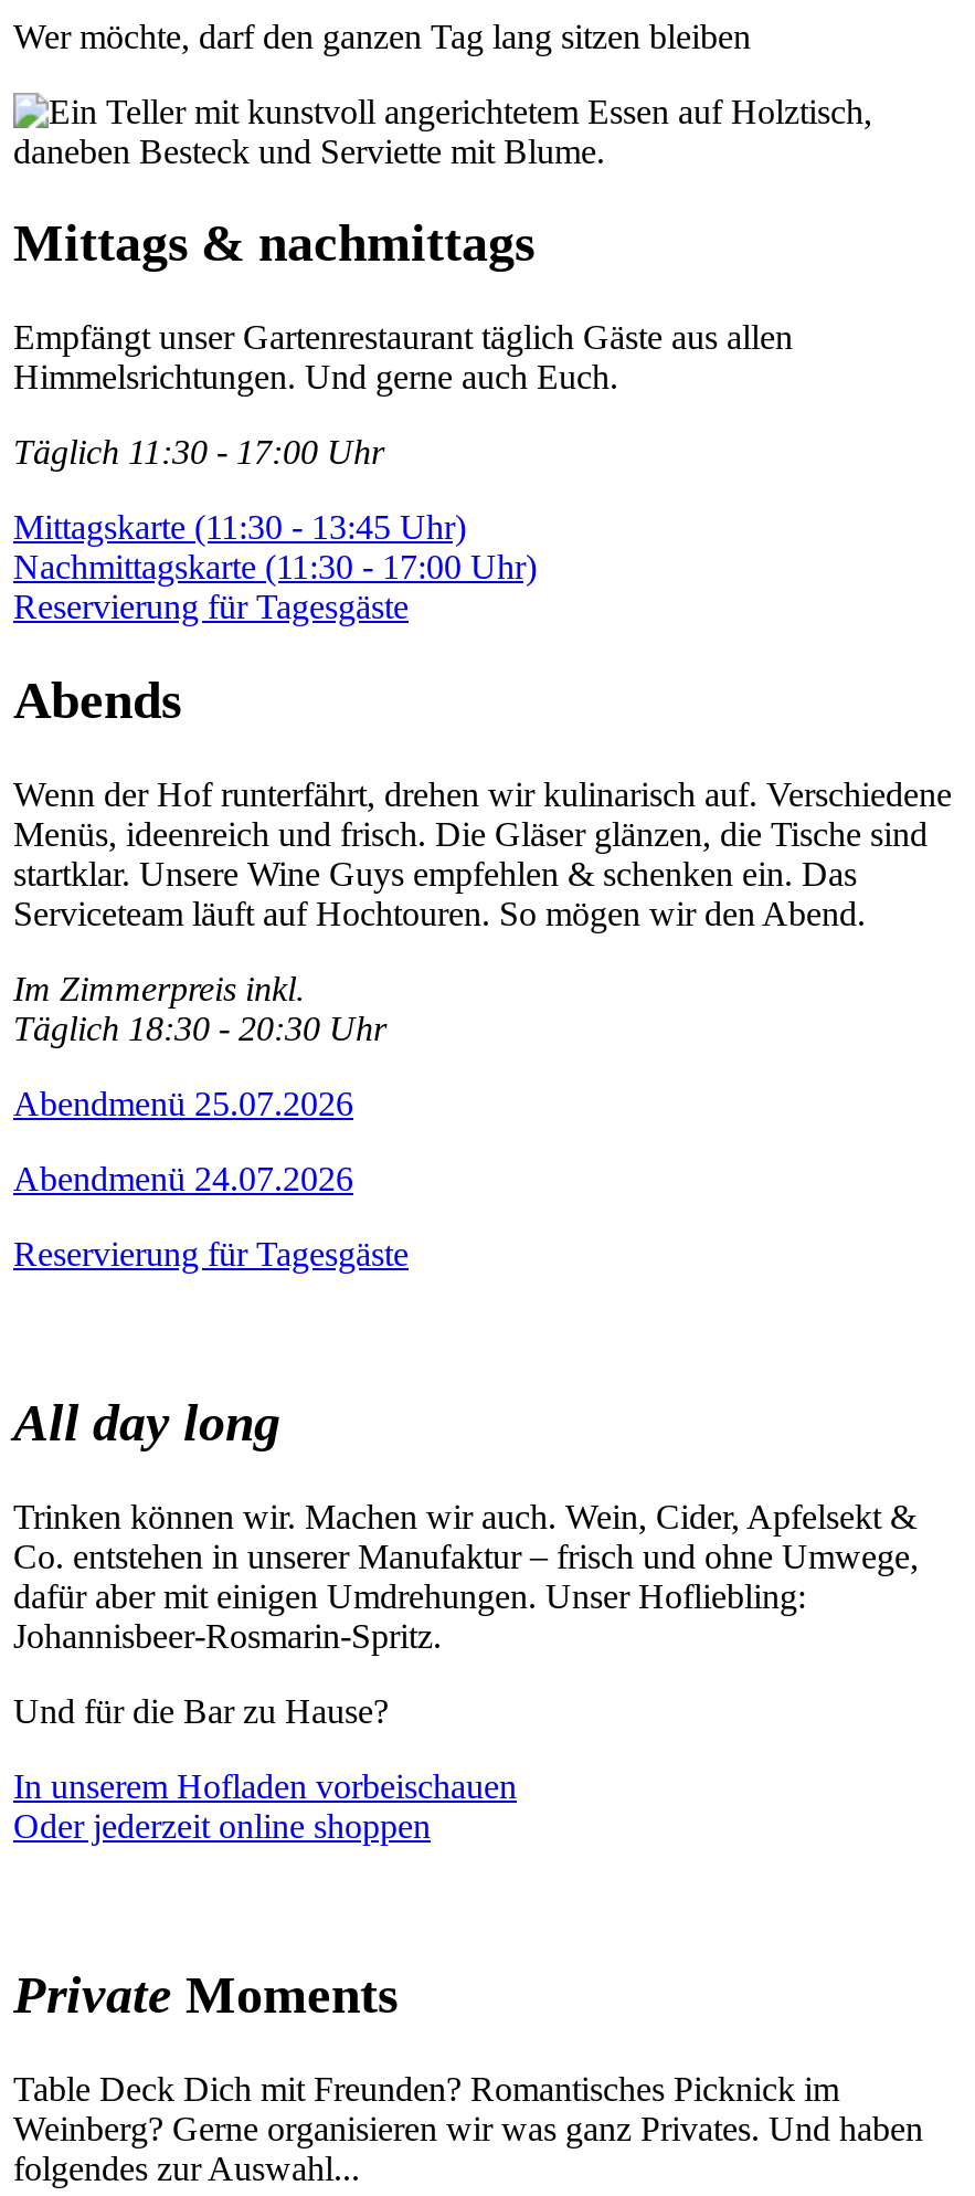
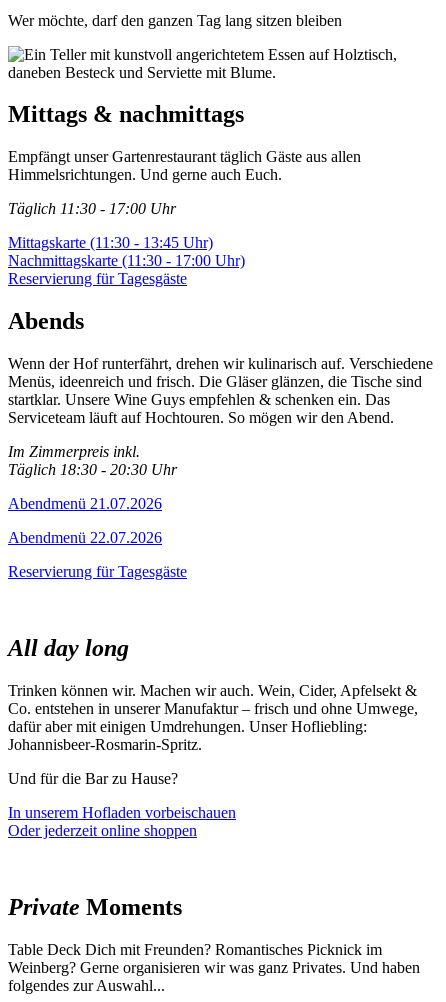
[13,1085,353,1123] Abendmenü 25.07.2026 -> [8,495,162,512] Abendmenü 21.07.2026
[13,1160,353,1198] Abendmenü 24.07.2026 -> [8,529,162,546] Abendmenü 22.07.2026

